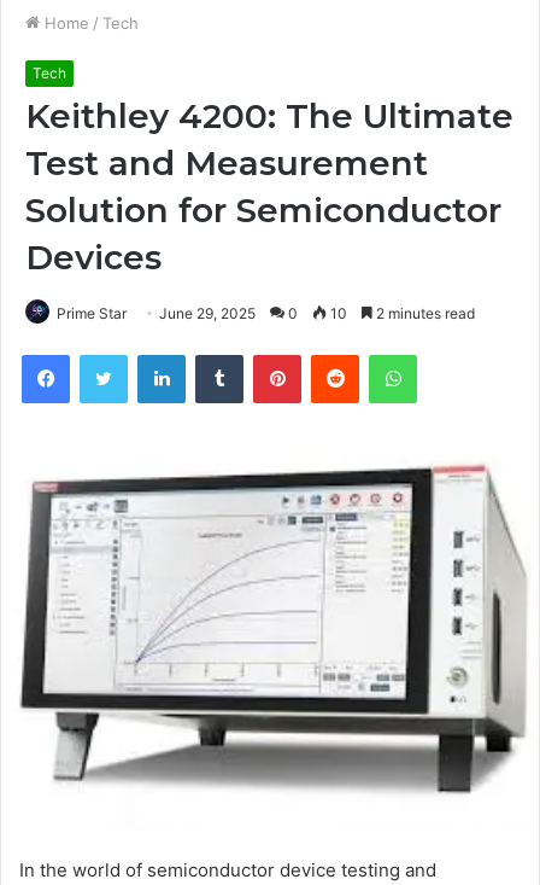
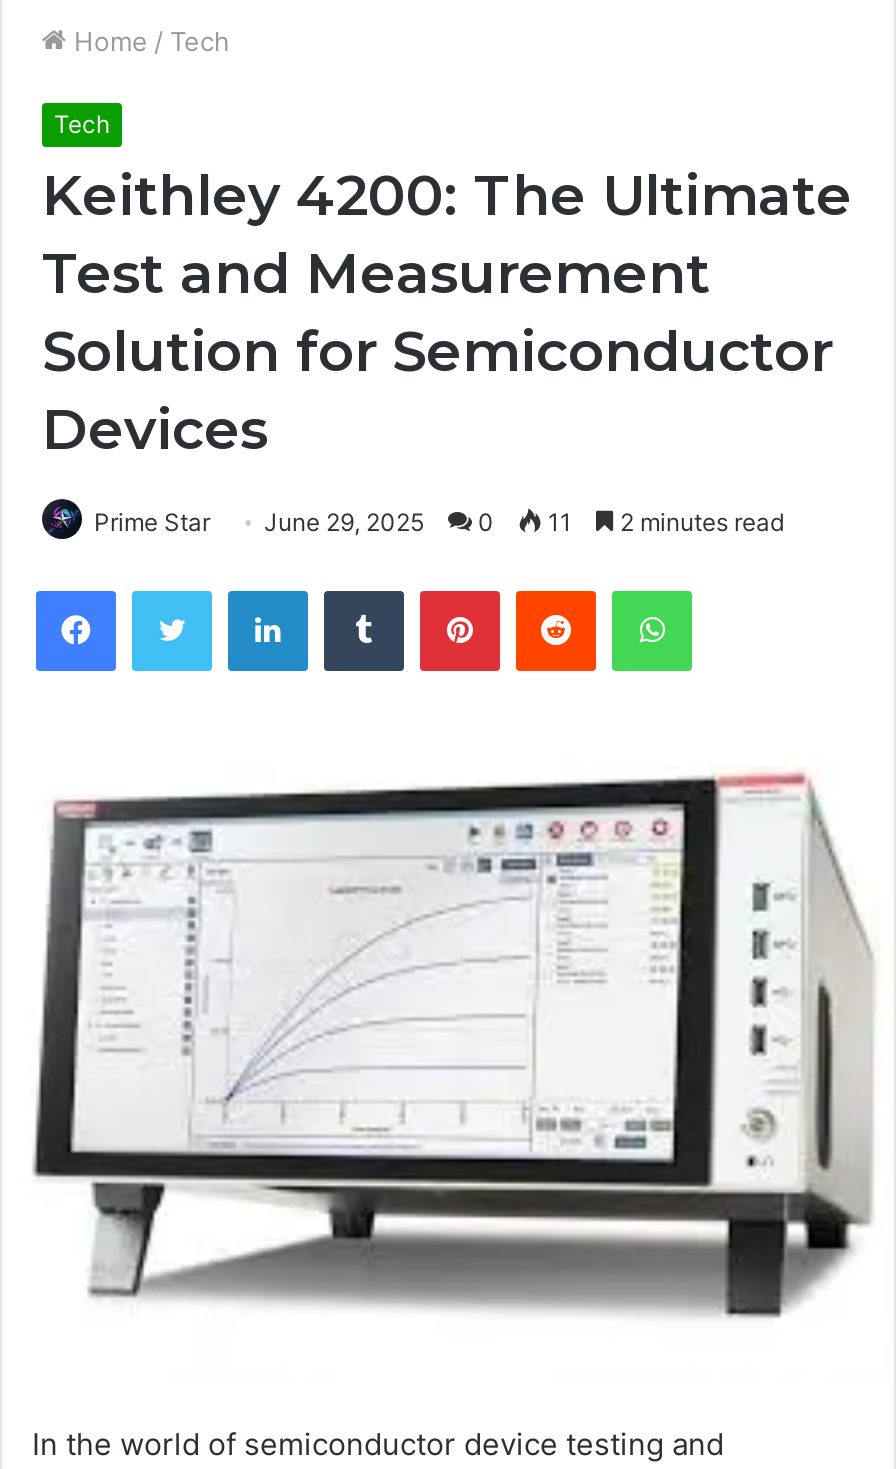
[57,304,475,322] Prime Star June 29, 2025 0 10 2 minutes read -> [94,507,784,537] Prime Star June 29, 2025 0 11 2 minutes read

